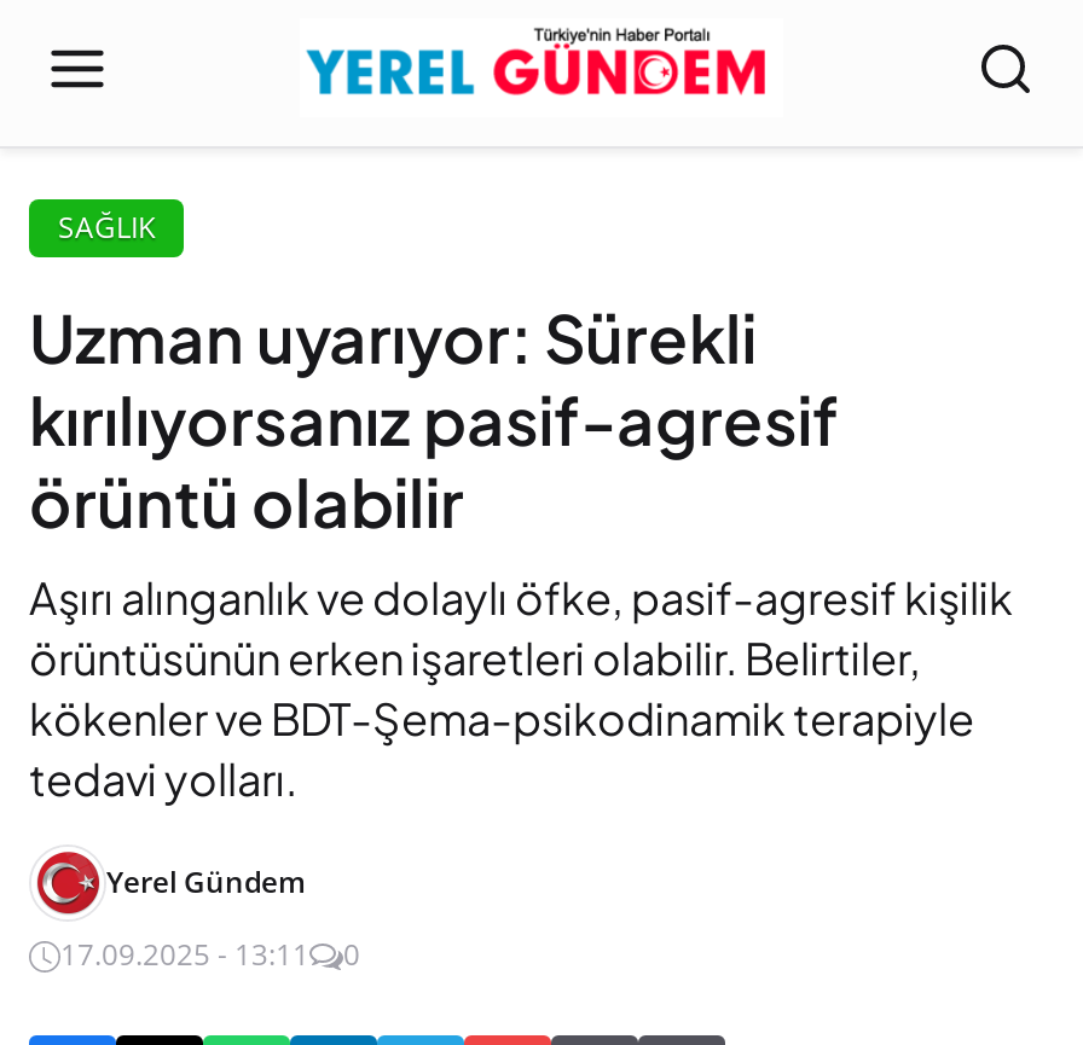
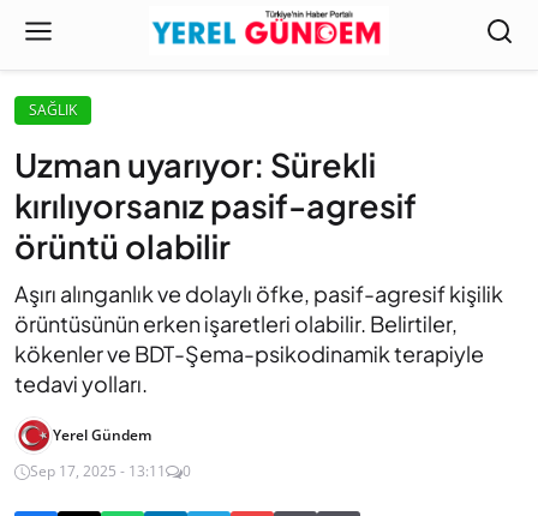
[60,934,360,975] 17.09.2025 - 13:11 0 -> [30,461,191,481] Sep 17, 2025 - 13:11 0

